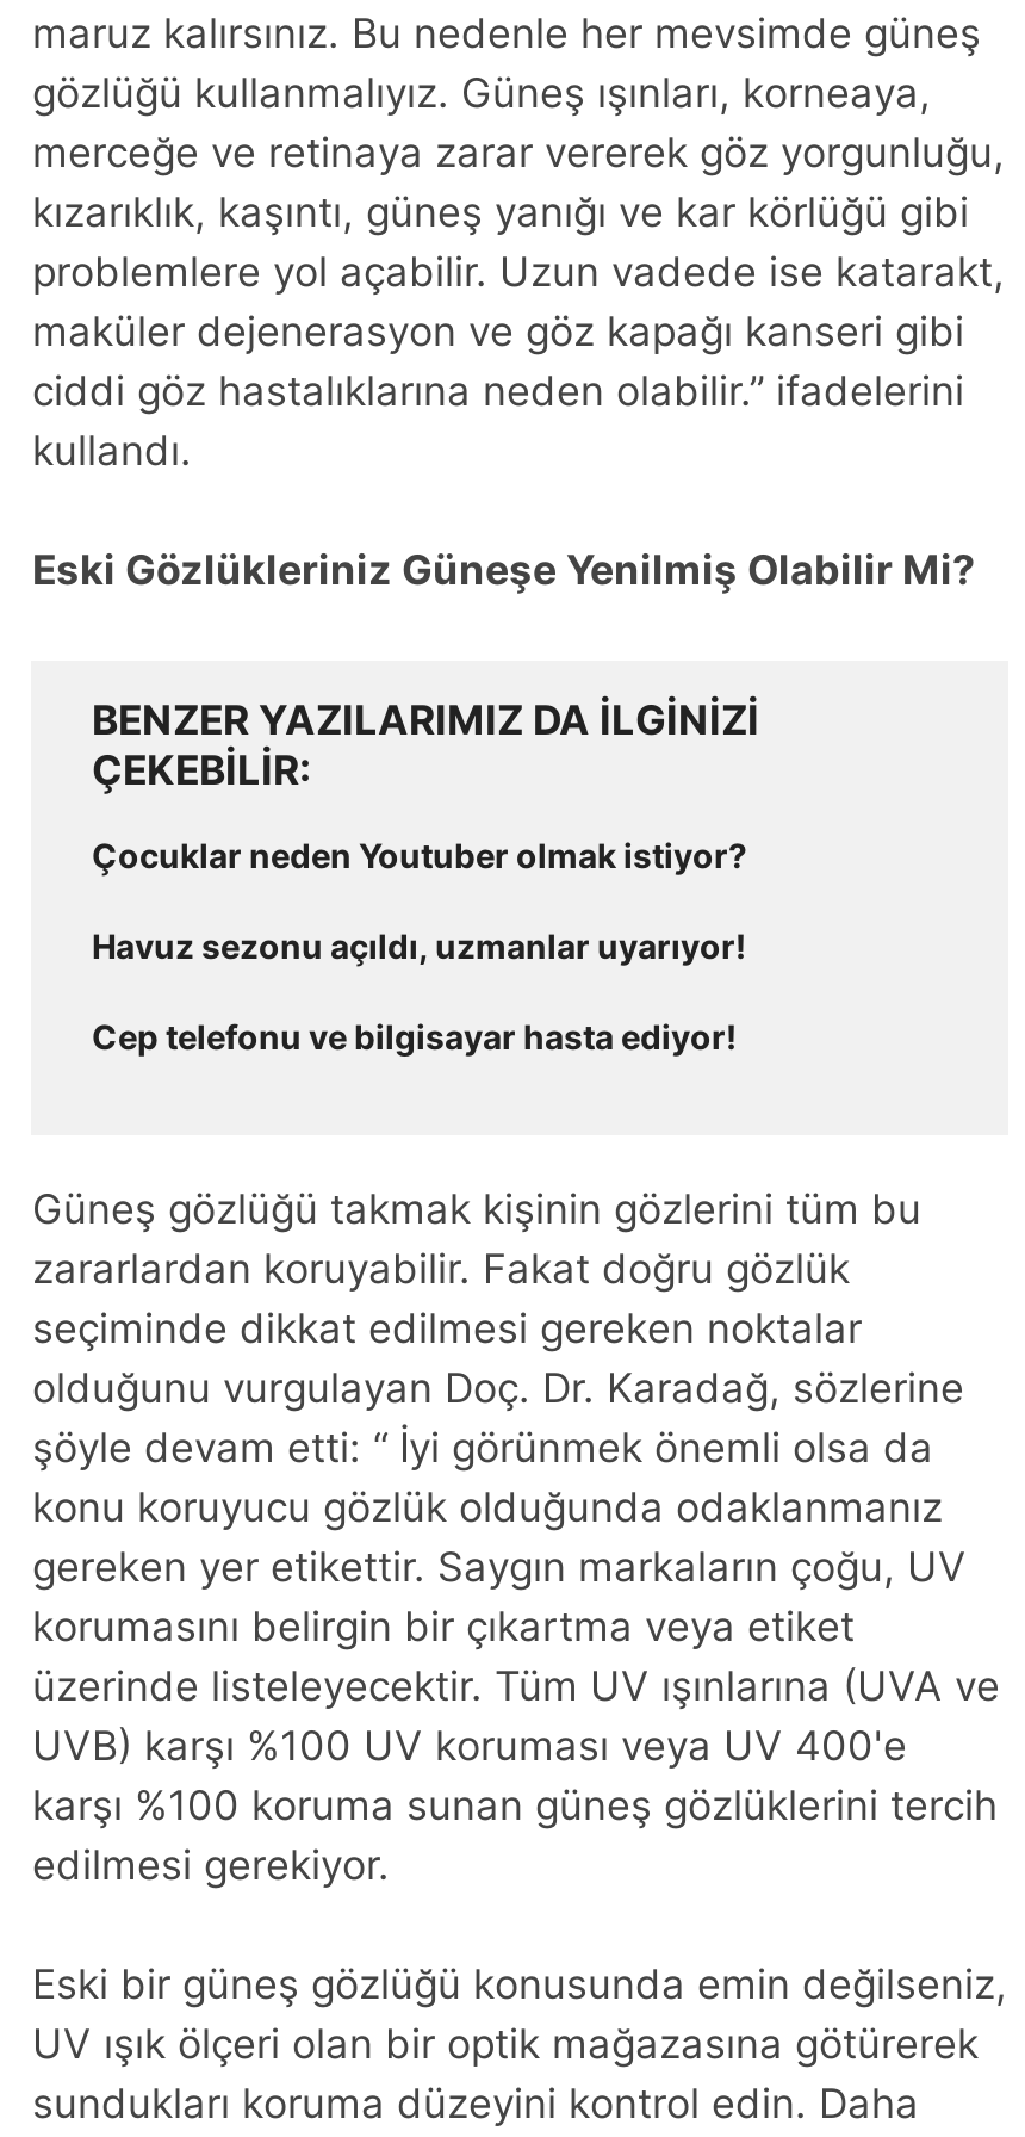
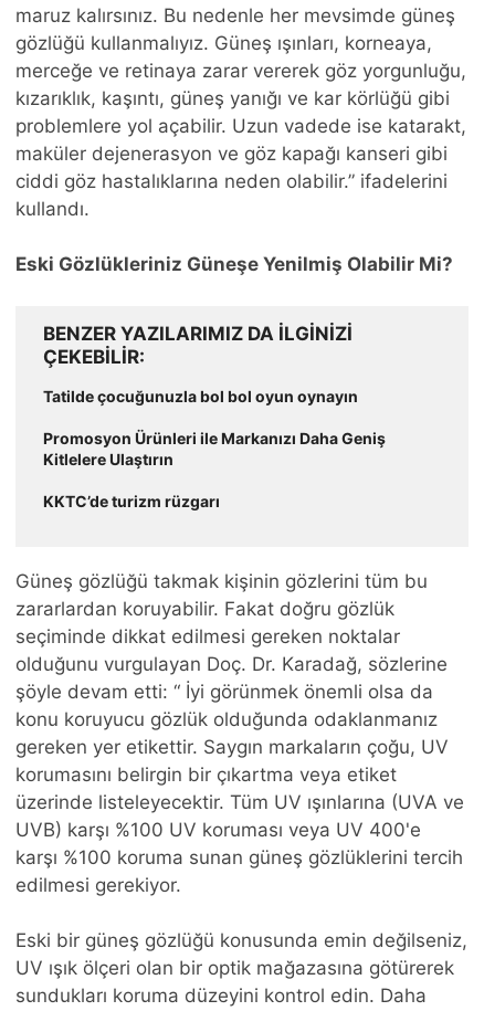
[92,836,747,877] Çocuklar neden Youtuber olmak istiyor? -> [44,387,359,406] Tatilde çocuğunuzla bol bol oyun oynayın
[92,927,747,967] Havuz sezonu açıldı, uzmanlar uyarıyor! -> [44,429,386,469] Promosyon Ürünleri ile Markanızı Daha Geniş | Kitlelere Ulaştırın
[92,1017,738,1058] Cep telefonu ve bilgisayar hasta ediyor! -> [44,492,220,511] KKTC’de turizm rüzgarı

